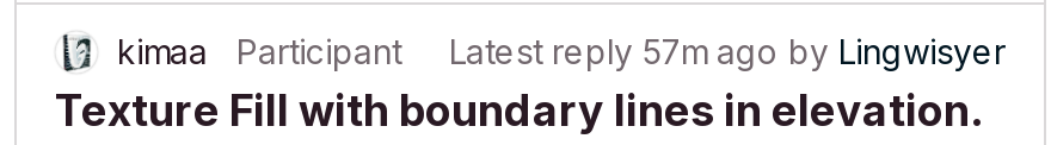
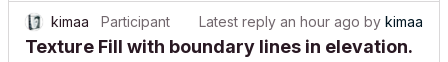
[449,30,1006,71] Latest reply 57m ago by Lingwisyer -> [199,13,423,30] Latest reply an hour ago by kimaa

